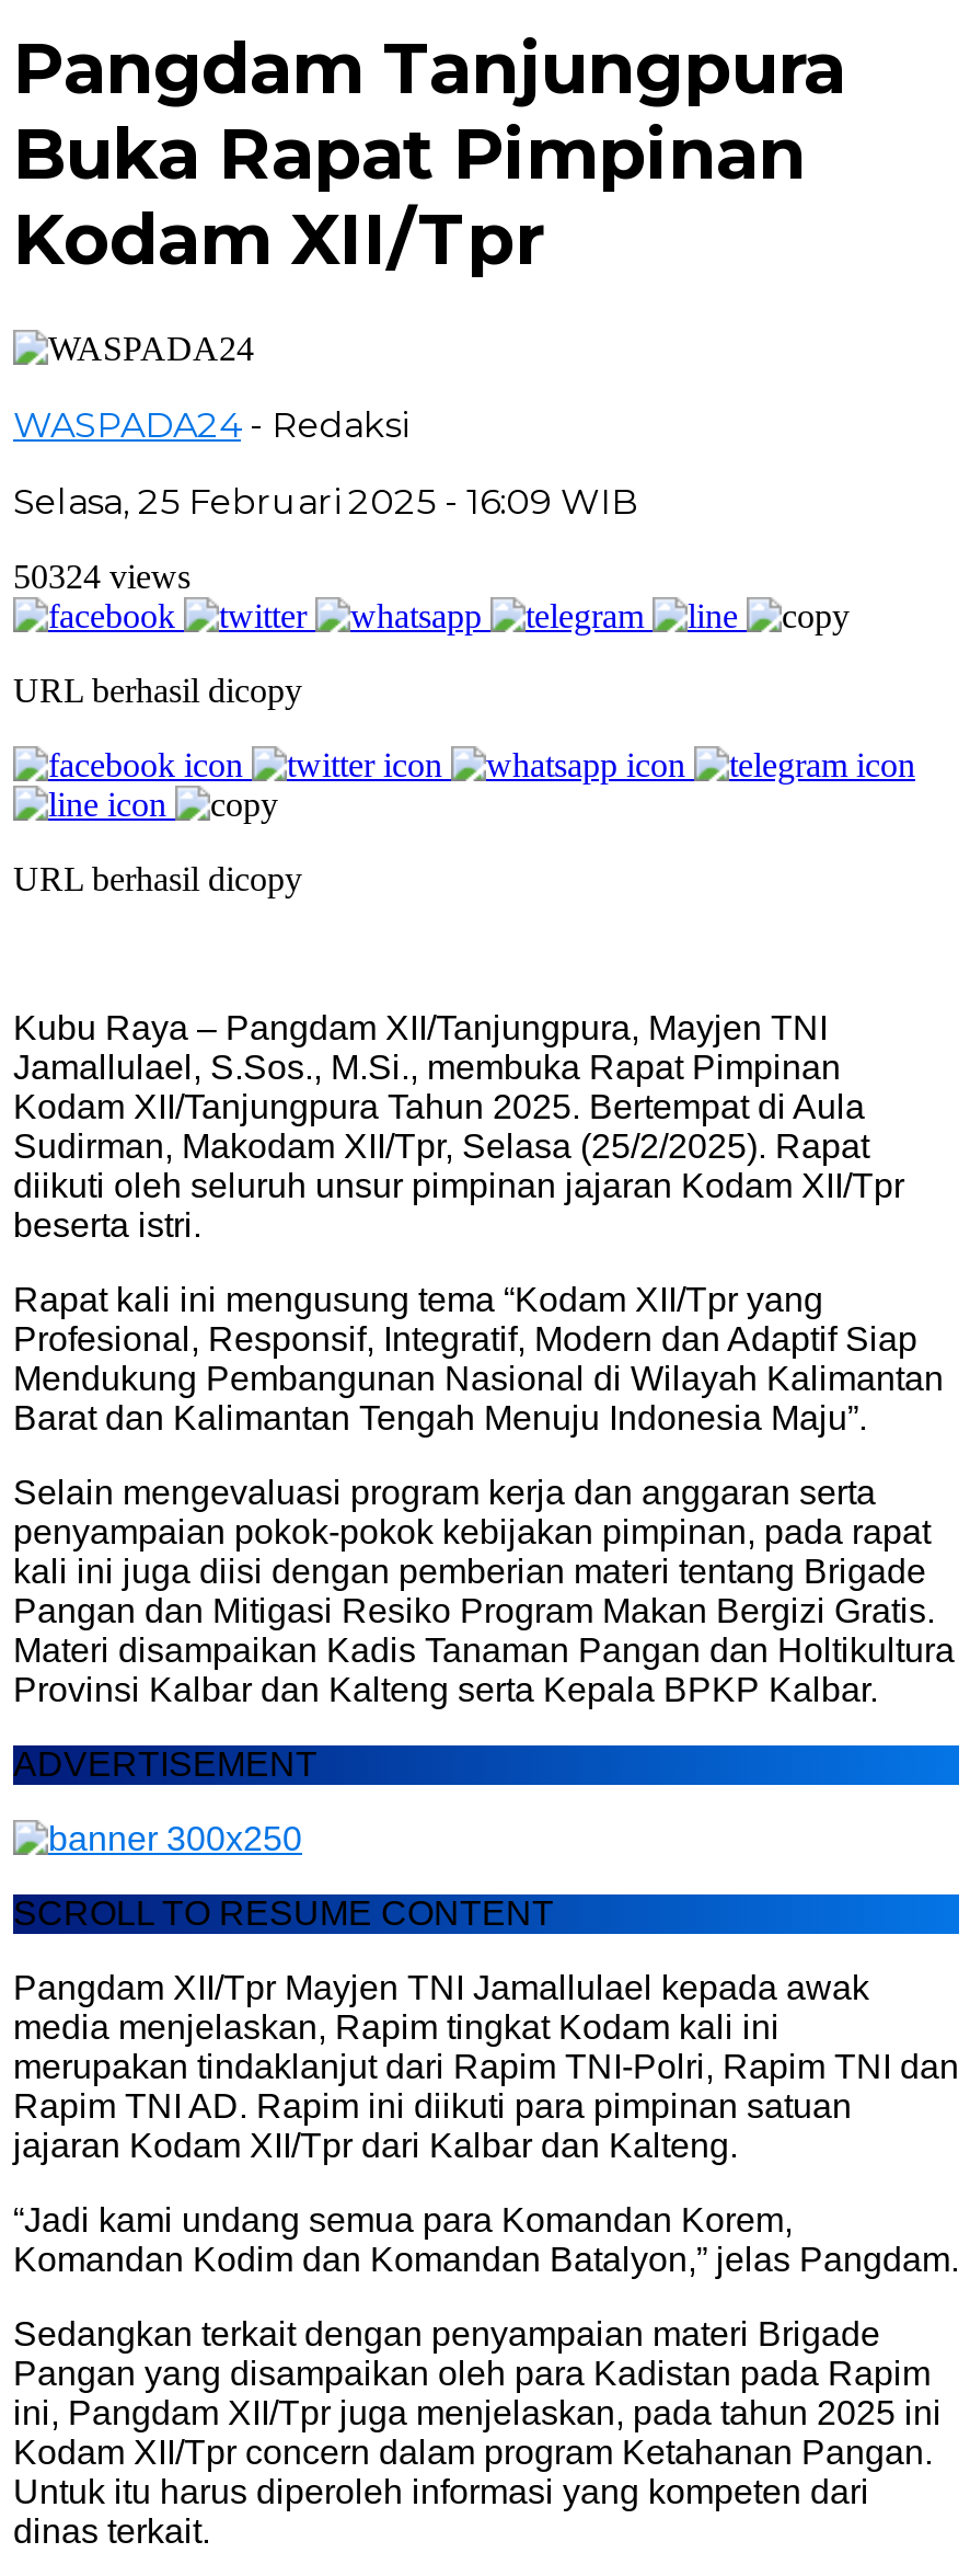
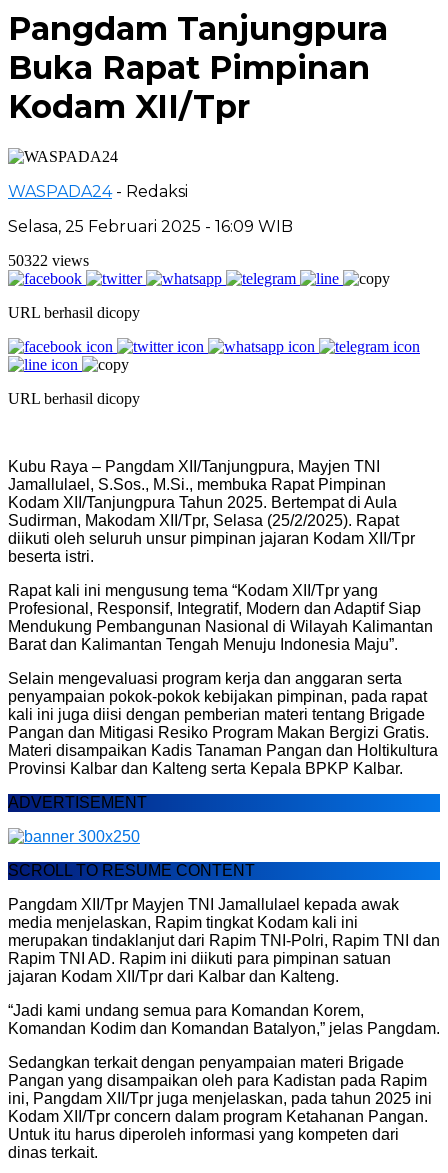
[13,557,190,595] 50324 views -> [8,252,89,269] 50322 views

